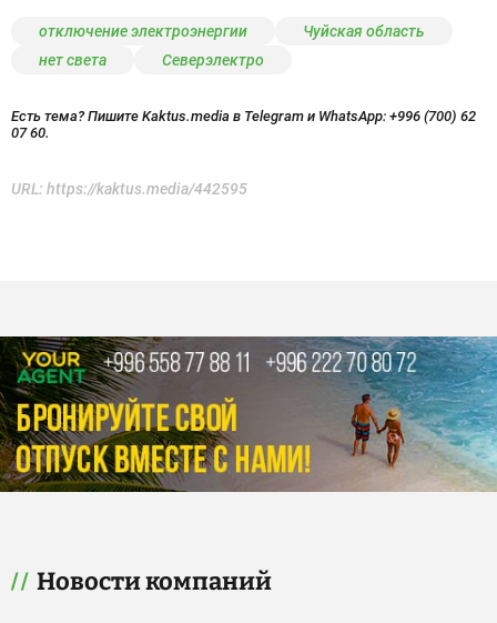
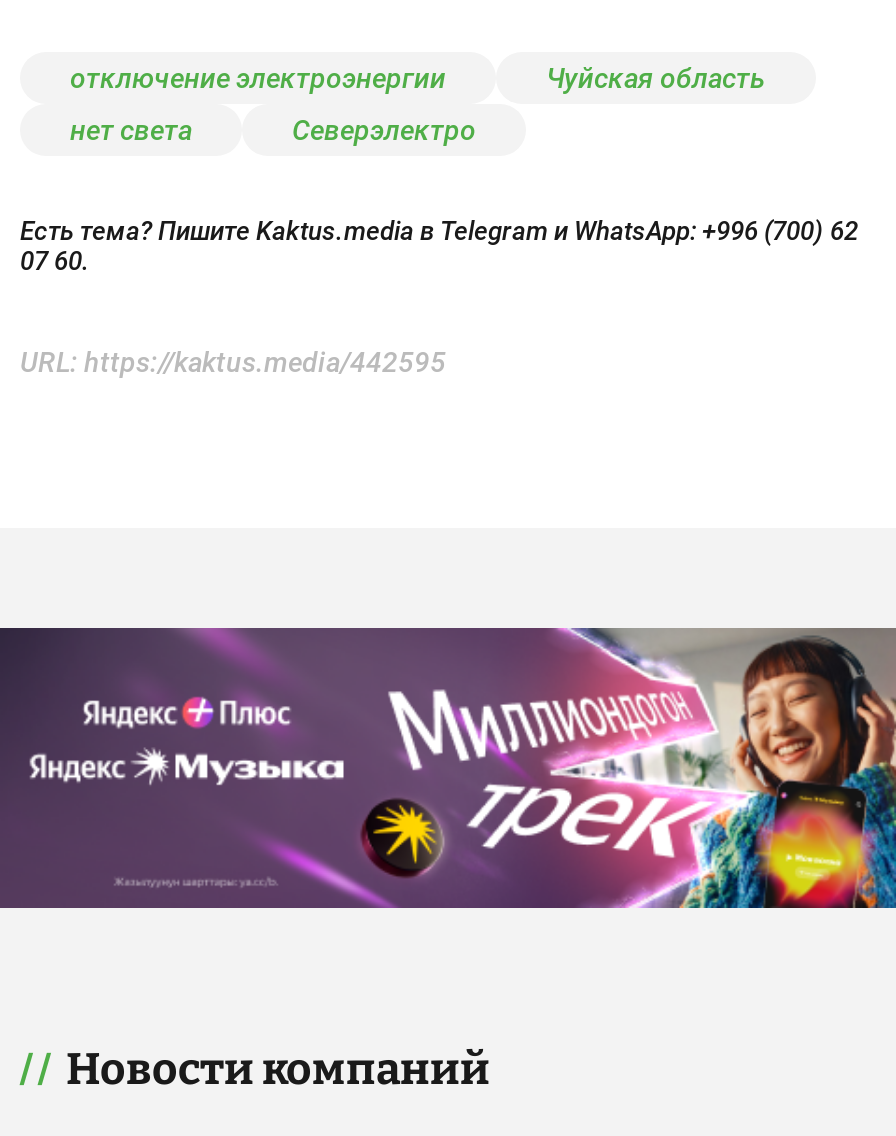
[3,335,494,493] [image] -> [6,626,890,910] [image]

